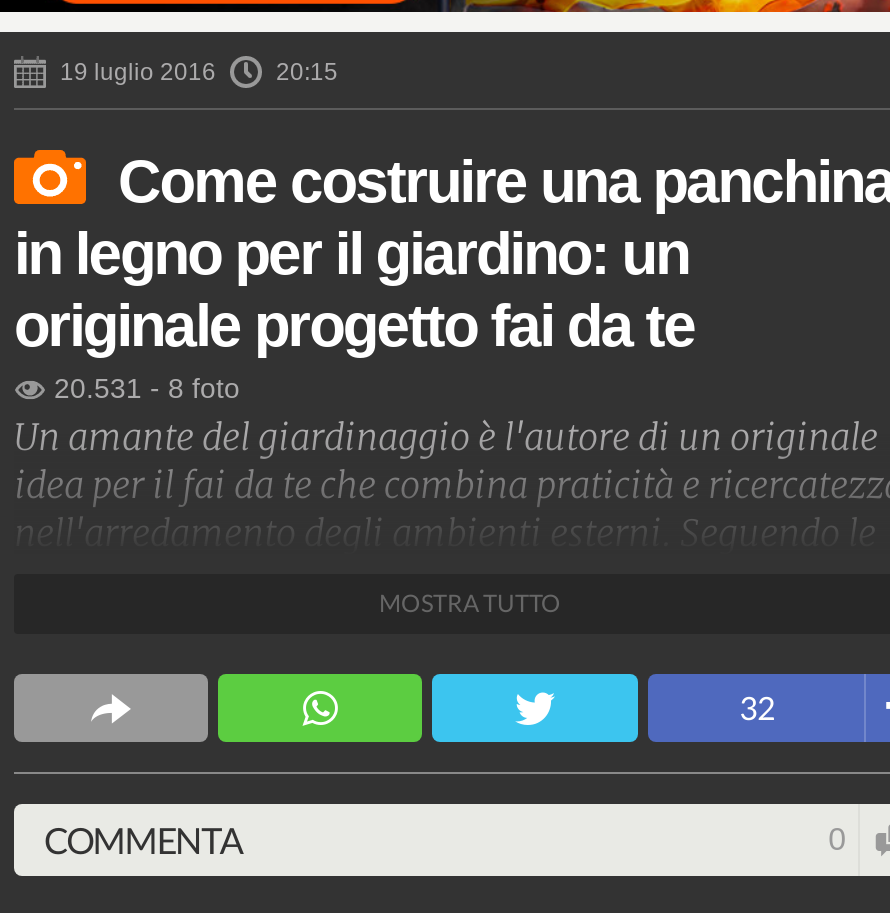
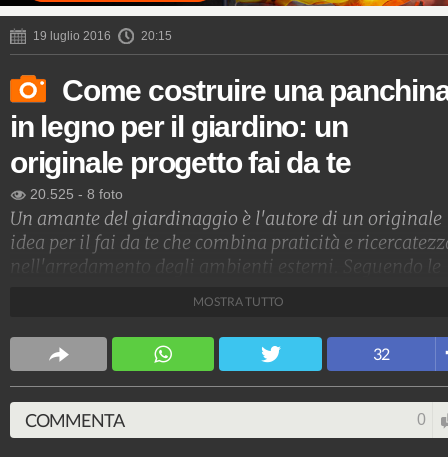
[54,372,240,404] 20.531 - 8 foto -> [30,186,123,202] 20.525 - 8 foto

